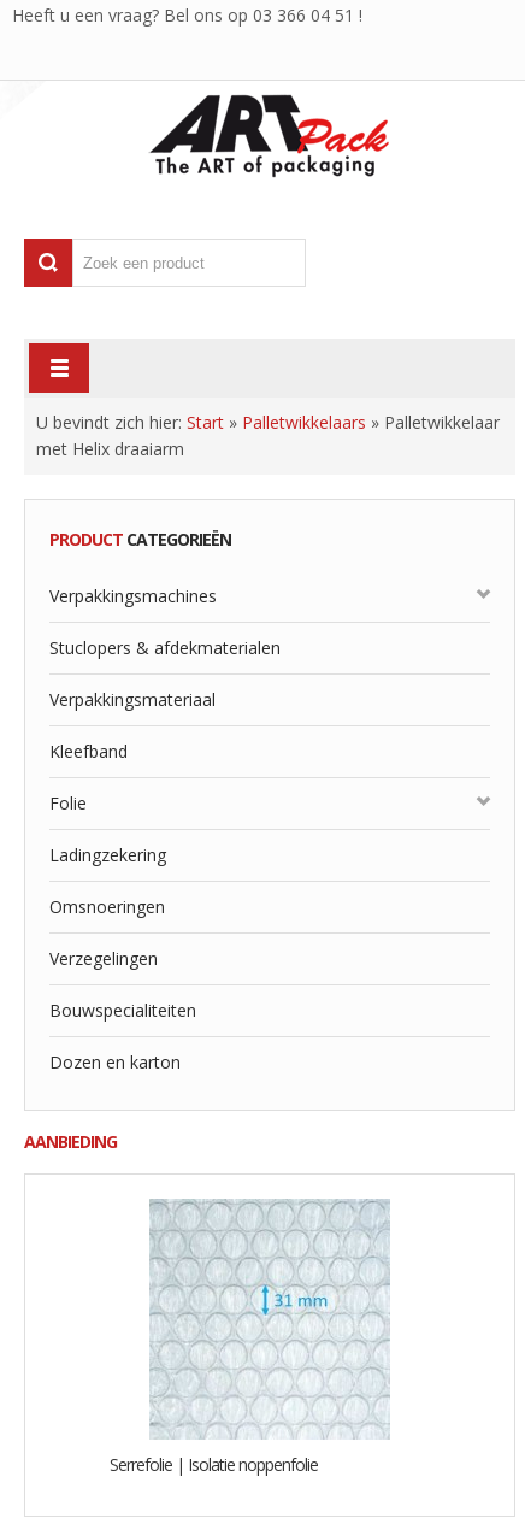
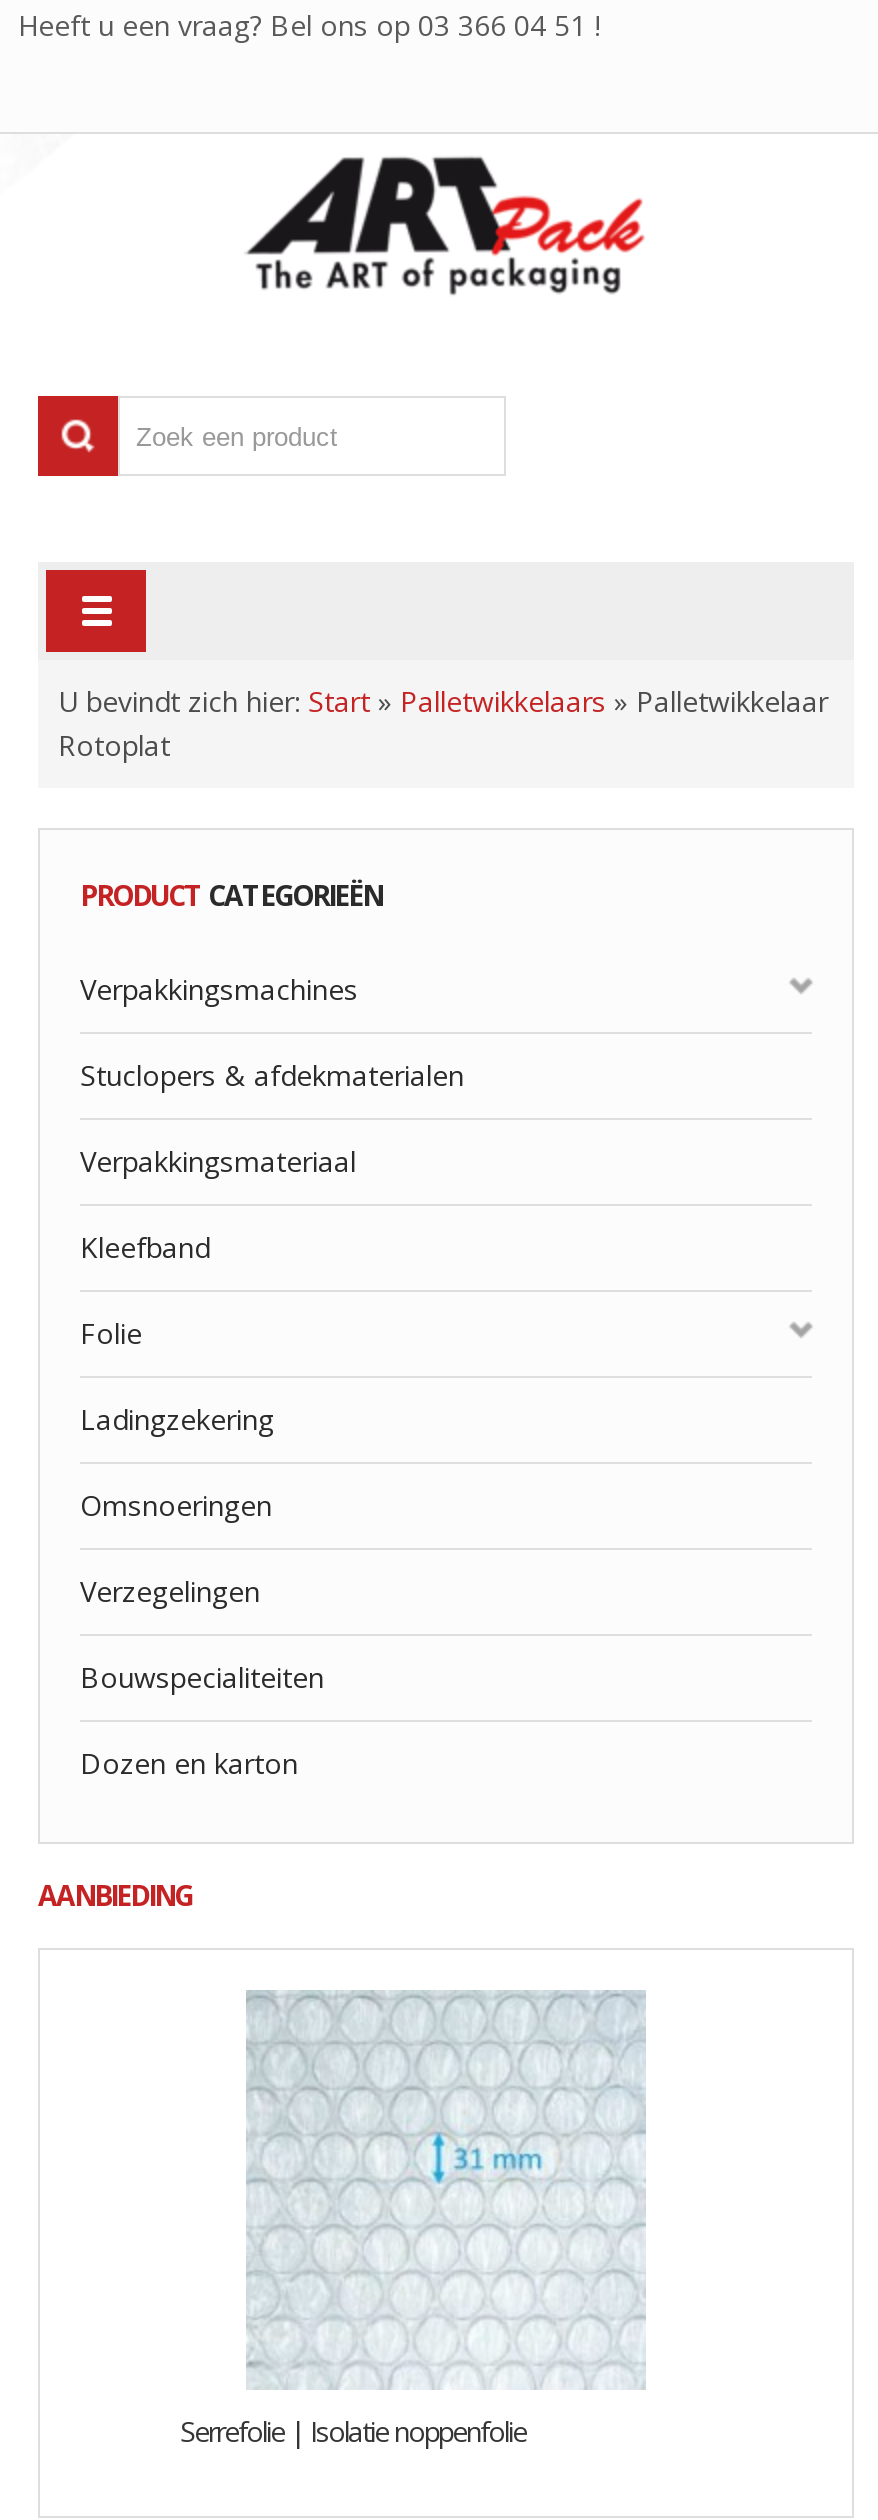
[36,437,184,460] met Helix draaiarm -> [58,726,170,764] Rotoplat

